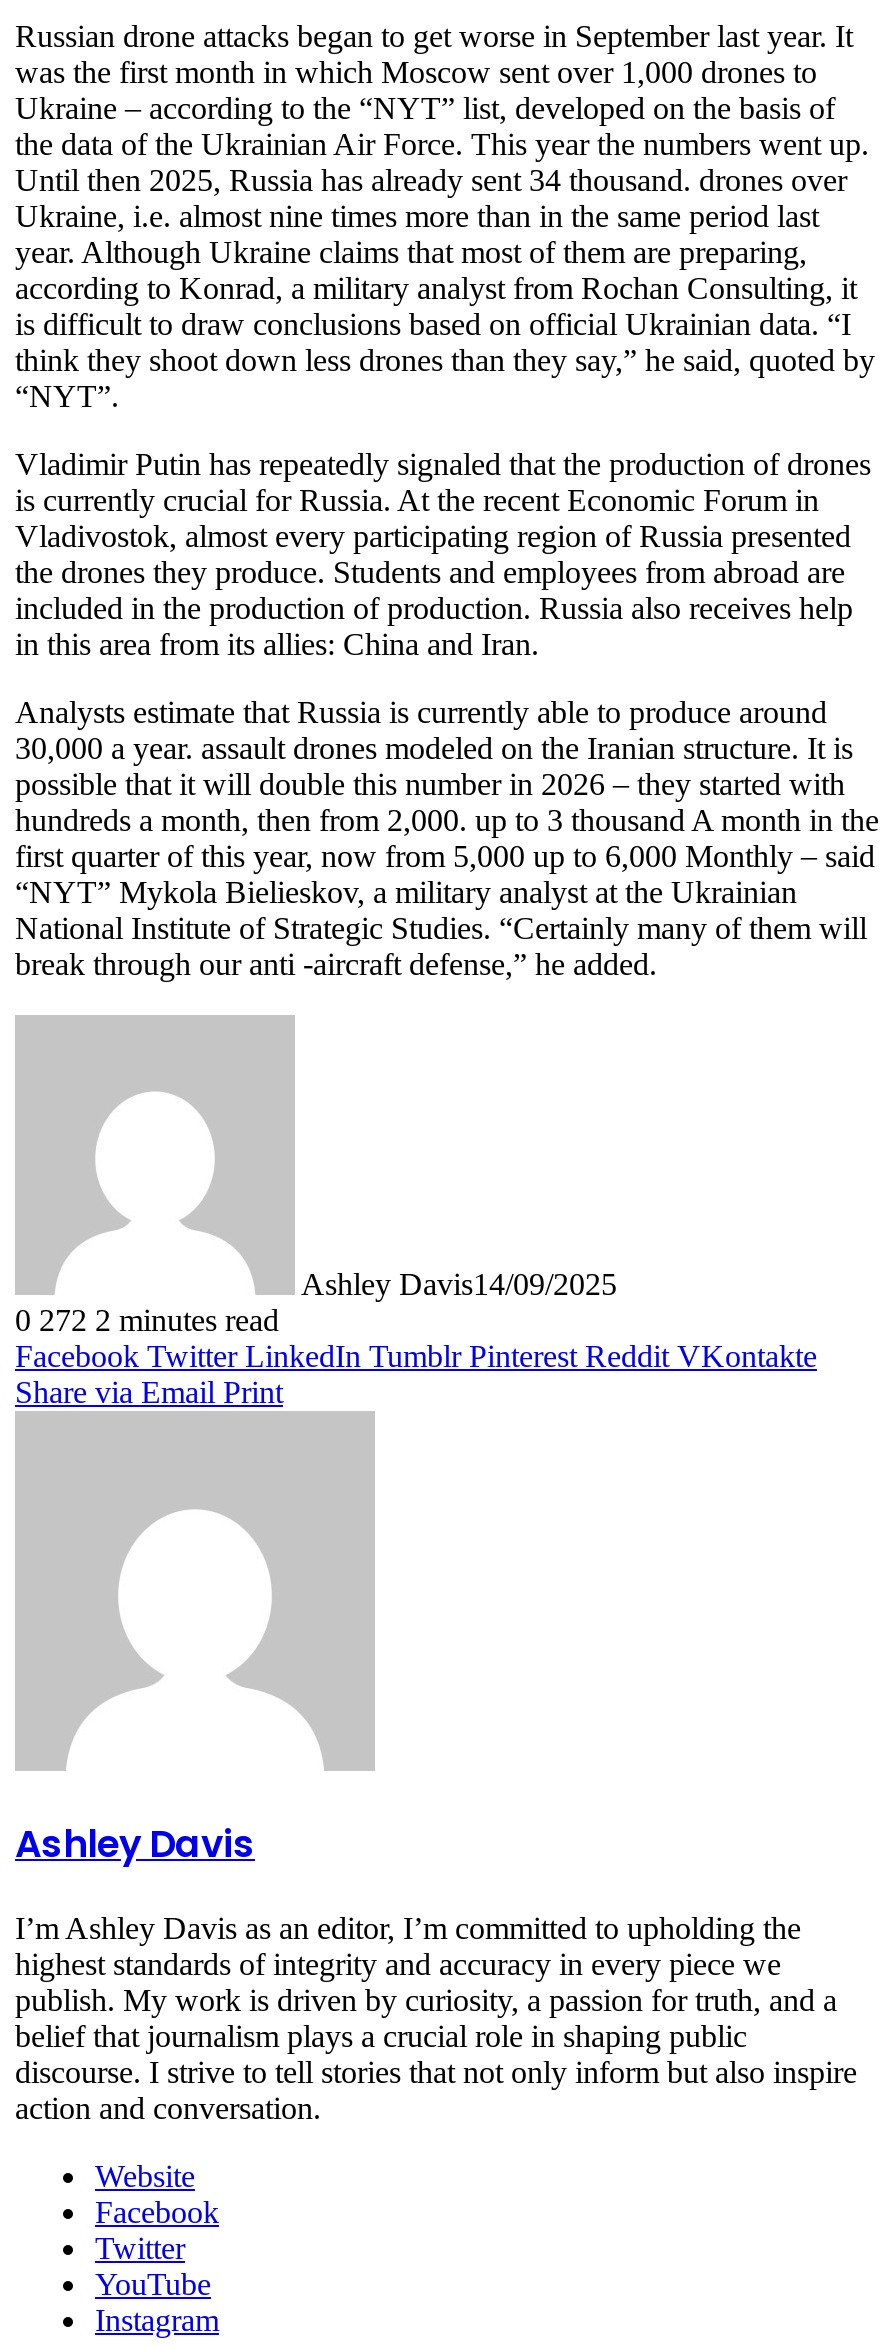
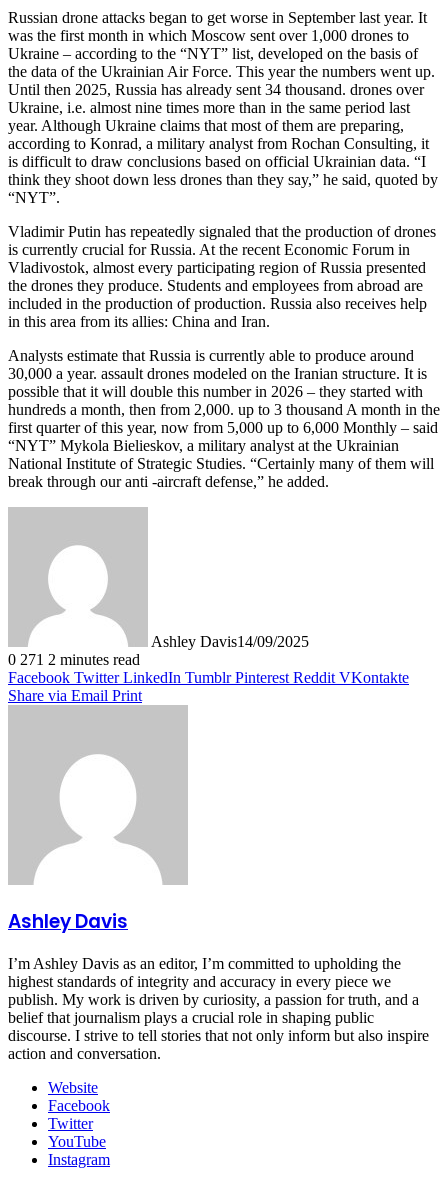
[15,1302,279,1336] 0 272 2 minutes read -> [8,651,140,668] 0 271 2 minutes read

